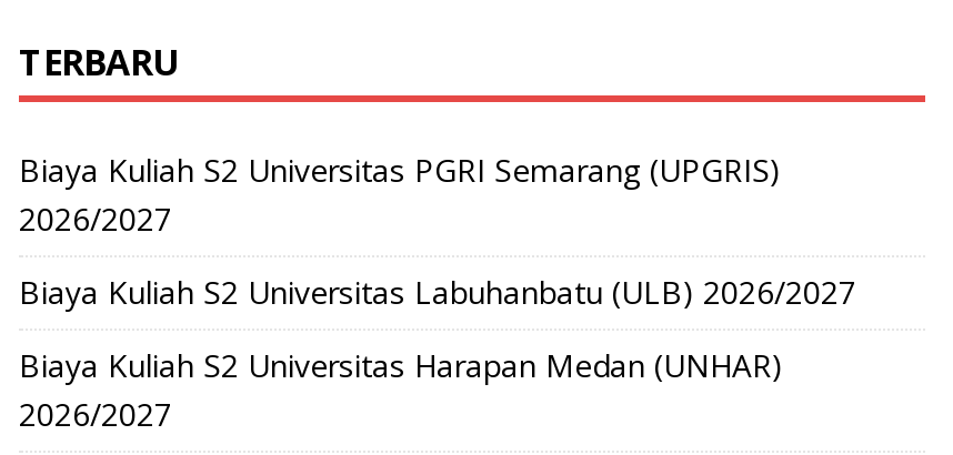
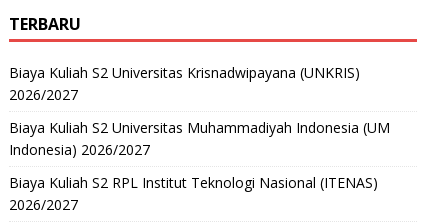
[19,149,781,191] Biaya Kuliah S2 Universitas PGRI Semarang (UPGRIS) -> [9,63,360,82] Biaya Kuliah S2 Universitas Krisnadwipayana (UNKRIS)
[19,271,856,313] Biaya Kuliah S2 Universitas Labuhanbatu (ULB) 2026/2027 -> [9,118,390,159] Biaya Kuliah S2 Universitas Muhammadiyah Indonesia (UM | Indonesia) 2026/2027
[19,344,783,386] Biaya Kuliah S2 Universitas Harapan Medan (UNHAR) -> [9,173,378,192] Biaya Kuliah S2 RPL Institut Teknologi Nasional (ITENAS)

